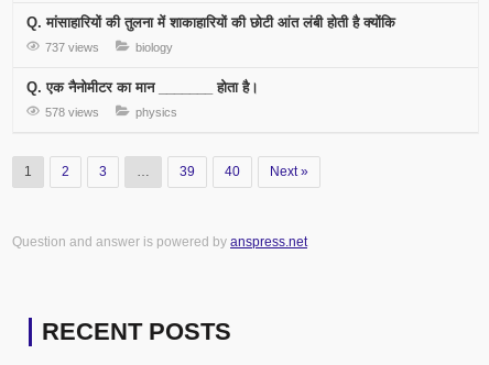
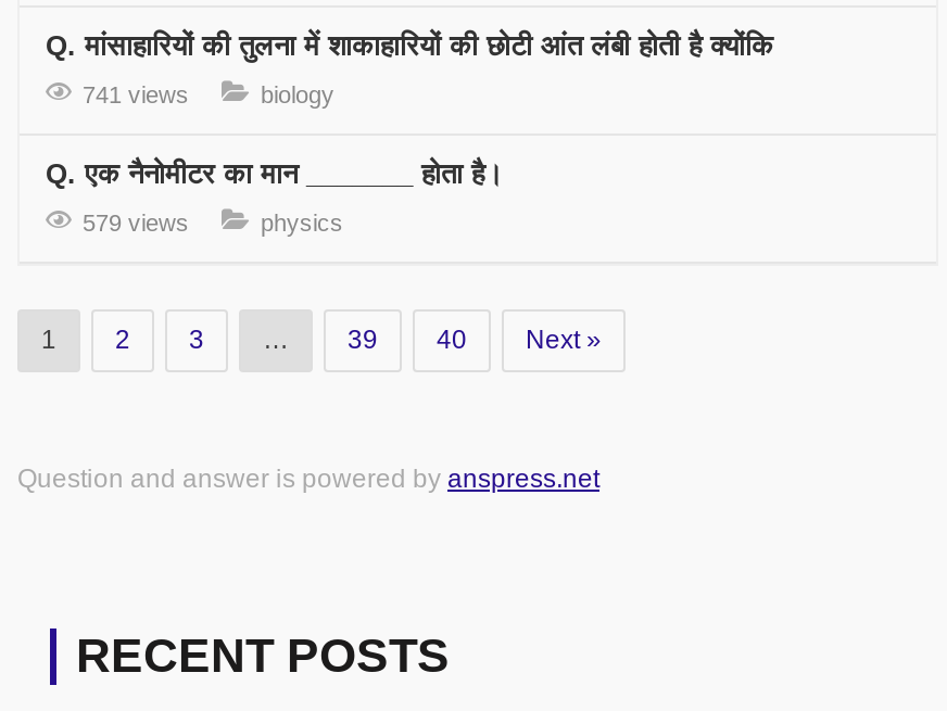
[45,41,99,54] 737 views -> [83,81,189,107] 741 views
[45,106,99,119] 578 views -> [83,210,189,236] 579 views

